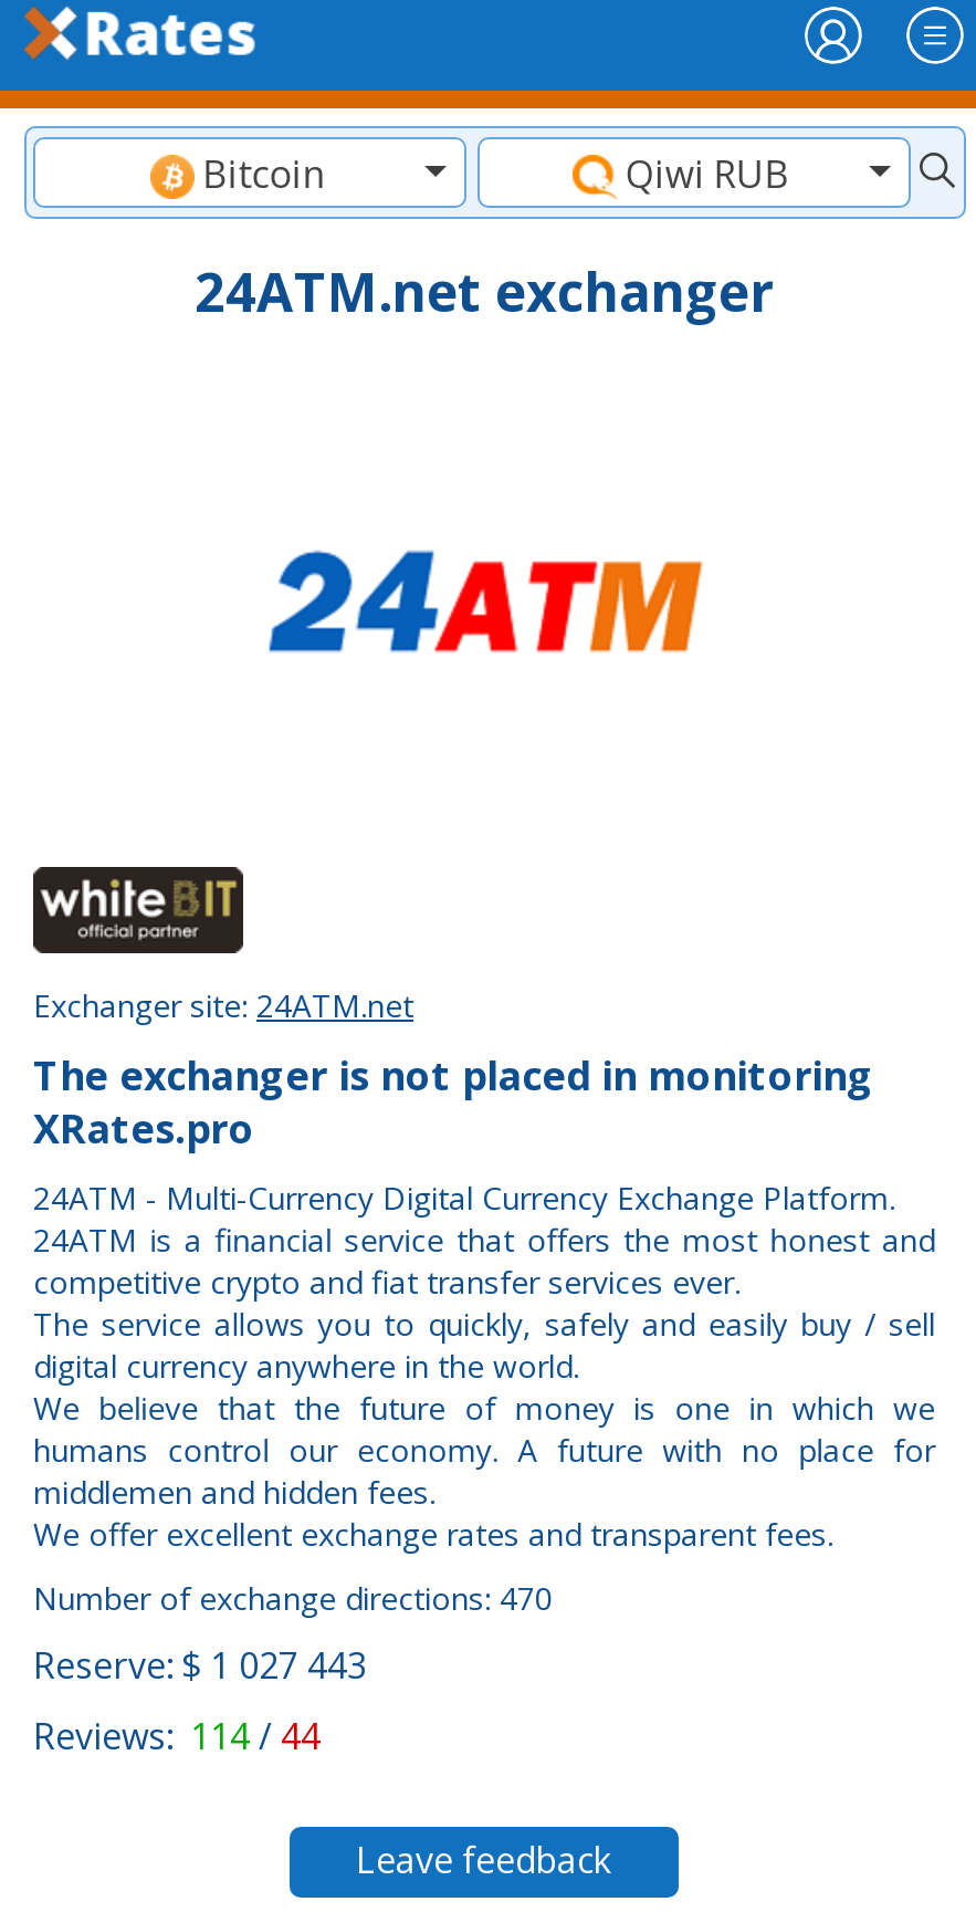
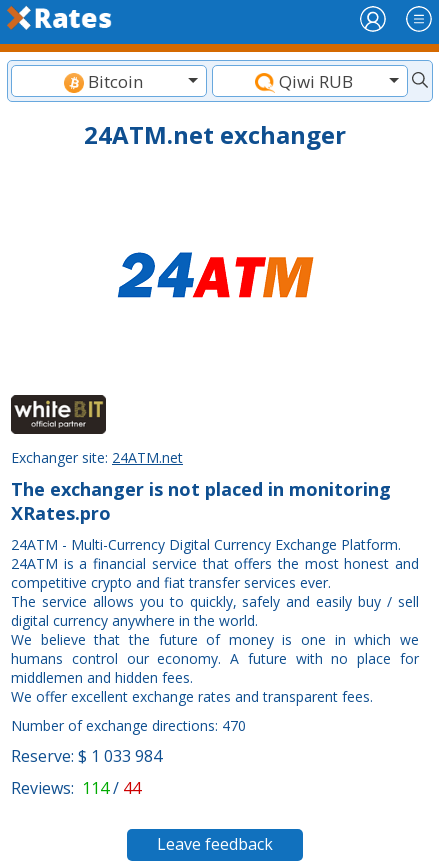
[33,1641,367,1690] Reserve: $ 1 027 443 -> [11,745,162,767] Reserve: $ 1 033 984

